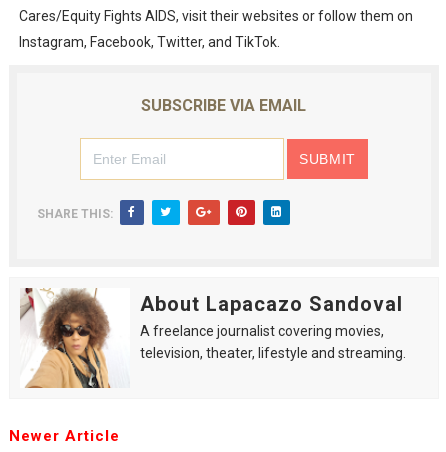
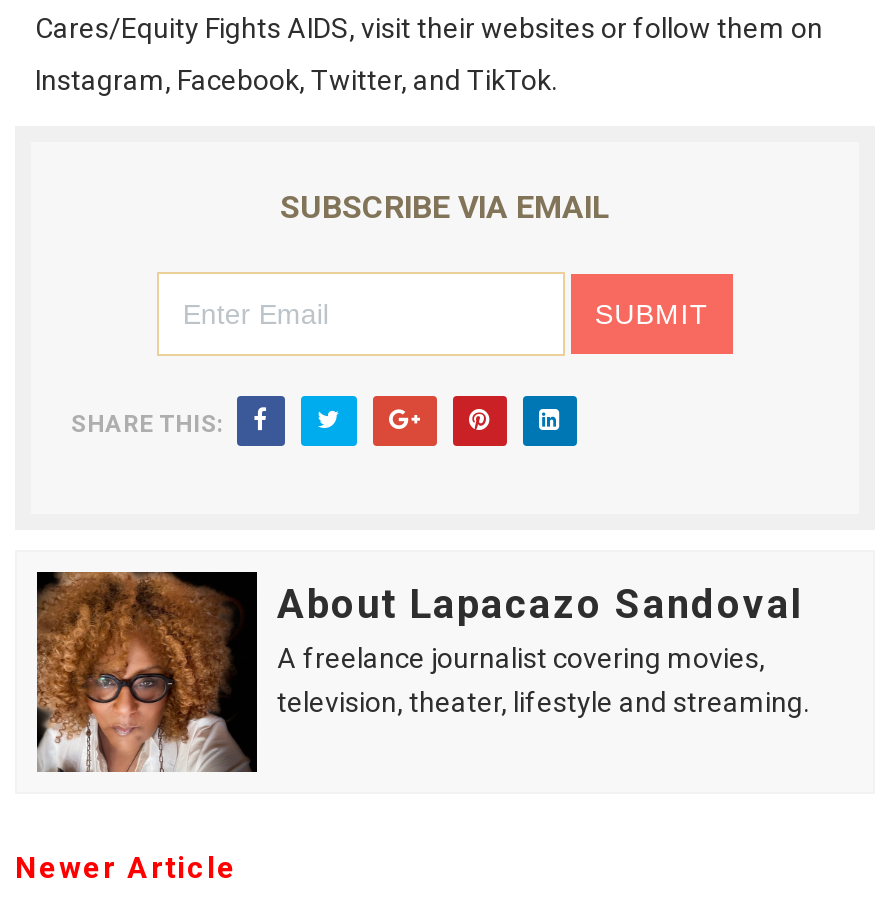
[20,287,130,389] [image] -> [35,570,259,774] [image]

